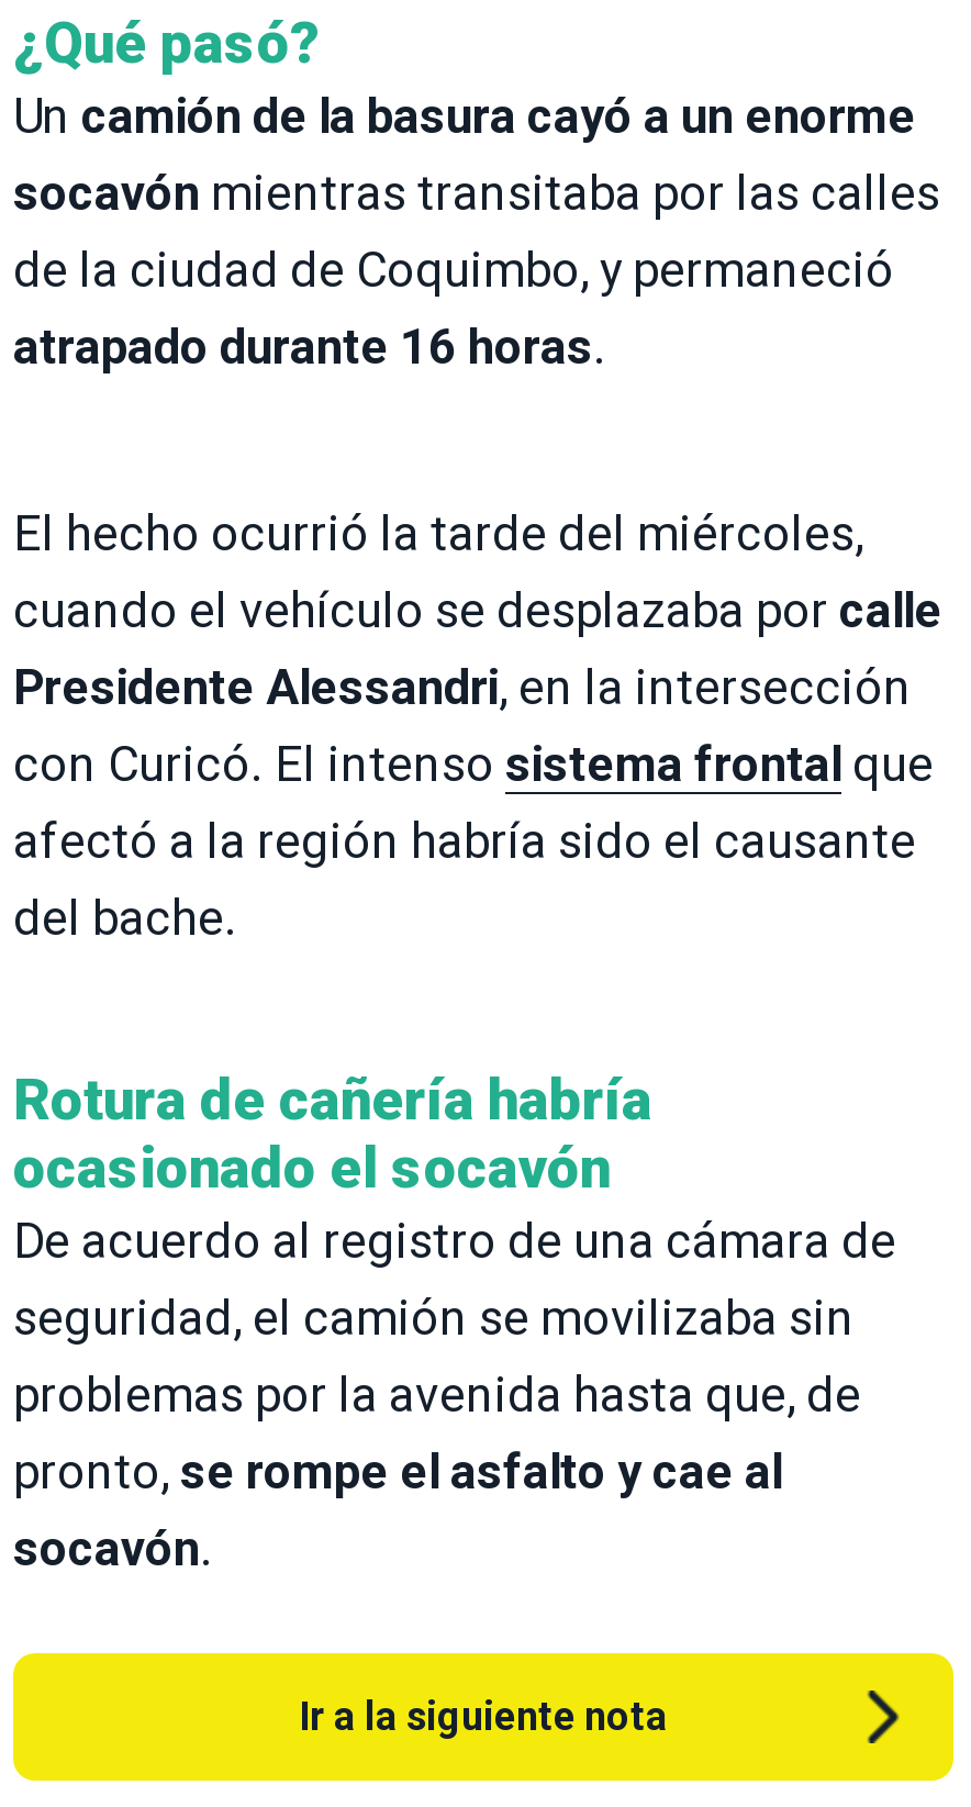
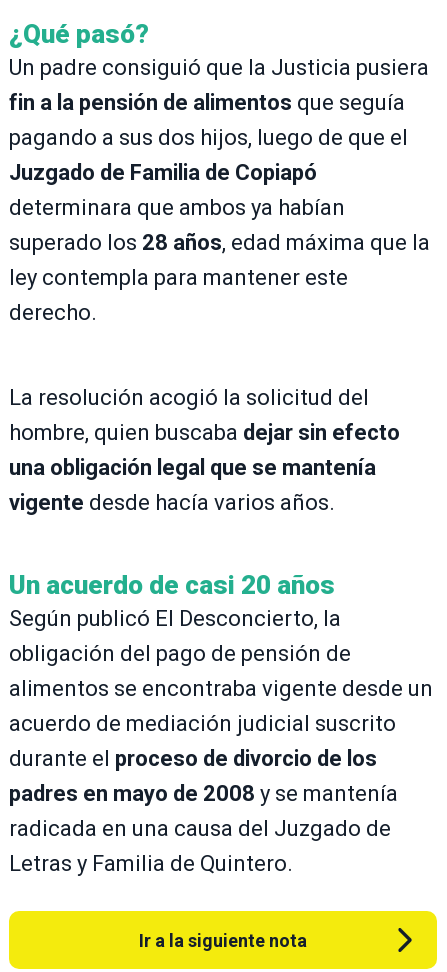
[13,89,940,375] Un camión de la basura cayó a un enorme | socavón mientras transitaba por las calles | de la ciudad de Coquimbo, y permaneció | atrapado durante 16 horas. -> [9,55,430,325] Un padre consiguió que la Justicia pusiera | fin a la pensión de alimentos que seguía | pagando a sus dos hijos, luego de que el | Juzgado de Familia de Copiapó | determinara que ambos ya habían | superado los 28 años, edad máxima que la | ley contempla para mantener este | derecho.
[13,506,942,946] El hecho ocurrió la tarde del miércoles, | cuando el vehículo se desplazaba por calle | Presidente Alessandri, en la intersección | con Curicó. El intenso sistema frontal que | afectó a la región habría sido el causante | del bache. -> [9,385,400,515] La resolución acogió la solicitud del | hombre, quien buscaba dejar sin efecto | una obligación legal que se mantenía | vigente desde hacía varios años.
[13,1067,896,1576] Rotura de cañería habría | ocasionado el socavón | De acuerdo al registro de una cámara de | seguridad, el camión se movilizaba sin | problemas por la avenida hasta que, de | pronto, se rompe el asfalto y cae al | socavón. -> [9,570,433,876] Un acuerdo de casi 20 años | Según publicó El Desconcierto, la | obligación del pago de pensión de | alimentos se encontraba vigente desde un | acuerdo de mediación judicial suscrito | durante el proceso de divorcio de los | padres en mayo de 2008 y se mantenía | radicada en una causa del Juzgado de | Letras y Familia de Quintero.

